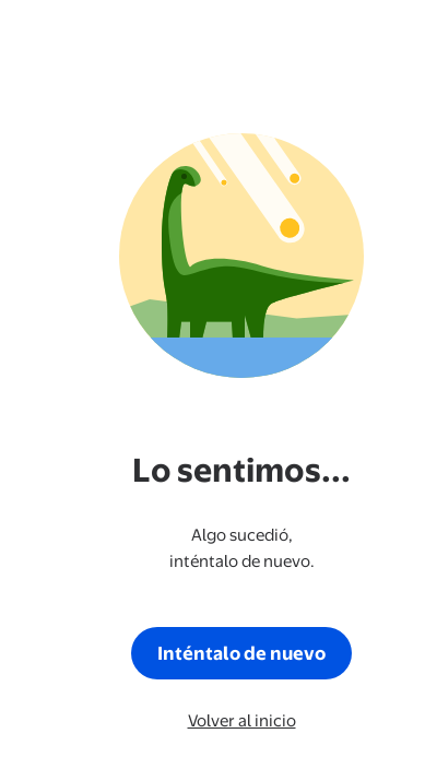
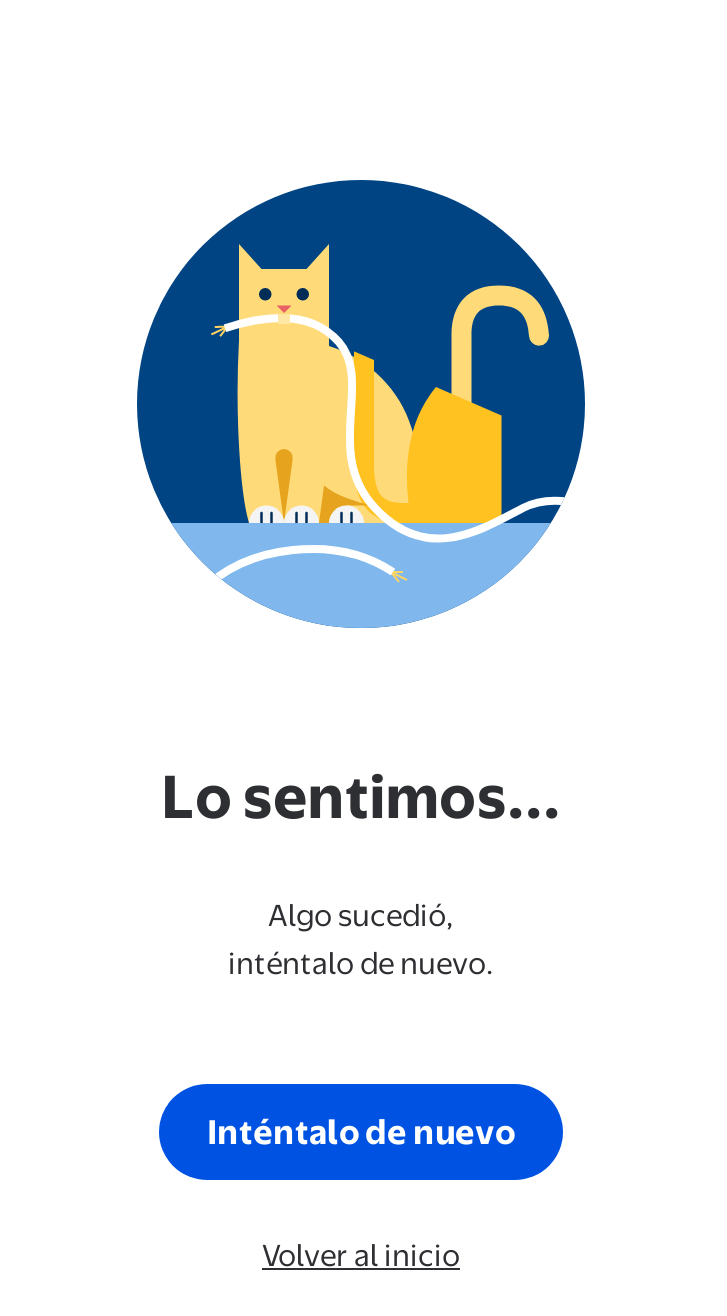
[119,133,364,353] [image] -> [135,178,587,584] [image]

